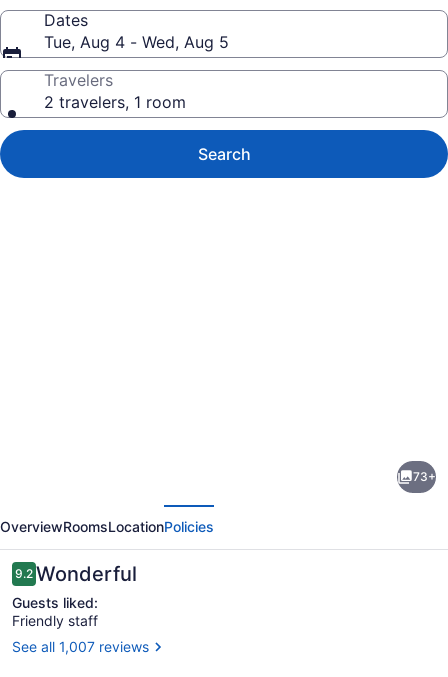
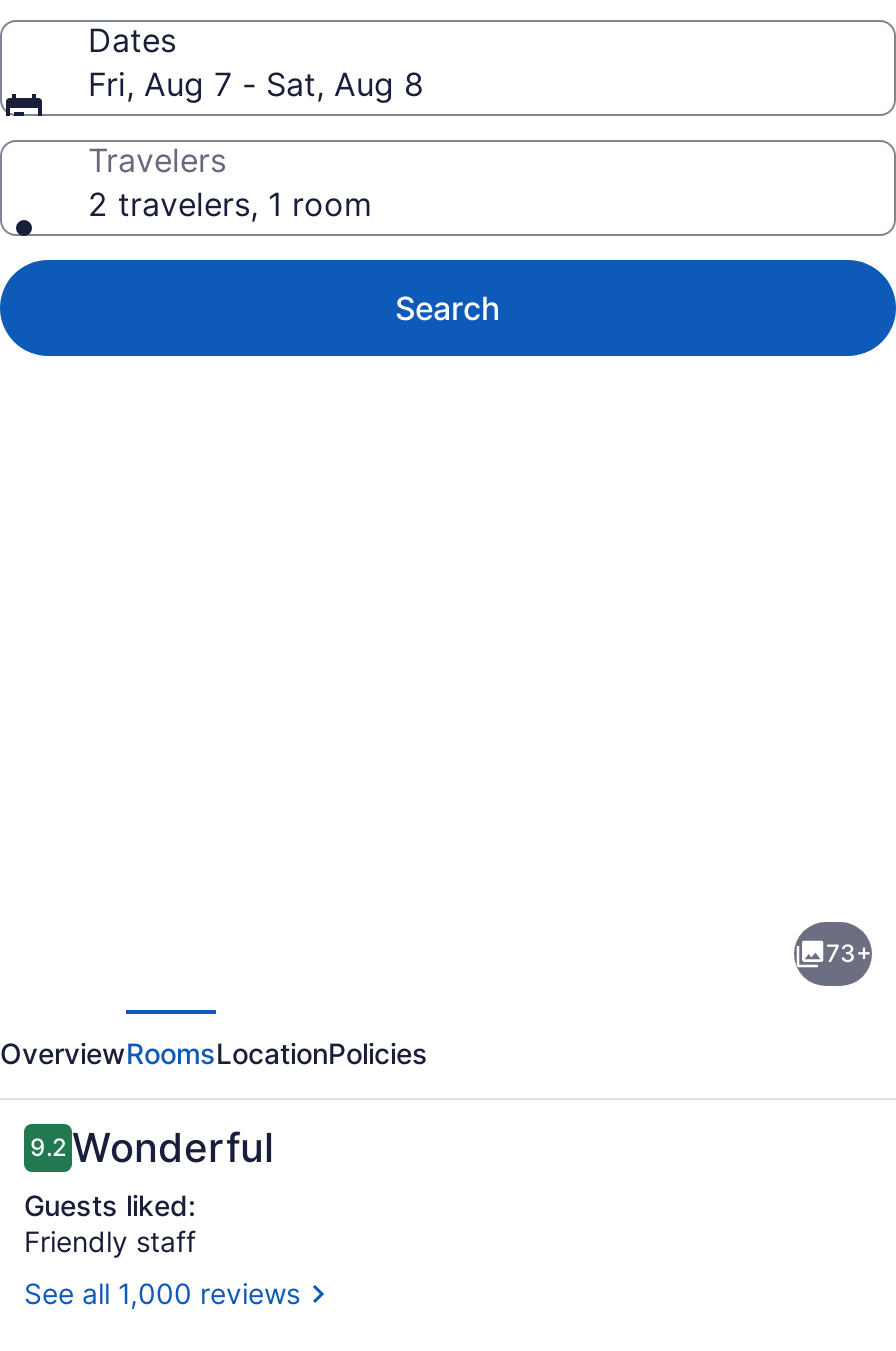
[44,32,229,52] Tue, Aug 4 - Wed, Aug 5 -> [88,64,424,104] Fri, Aug 7 - Sat, Aug 8
[12,638,149,655] See all 1,007 reviews -> [24,1275,300,1309] See all 1,000 reviews

